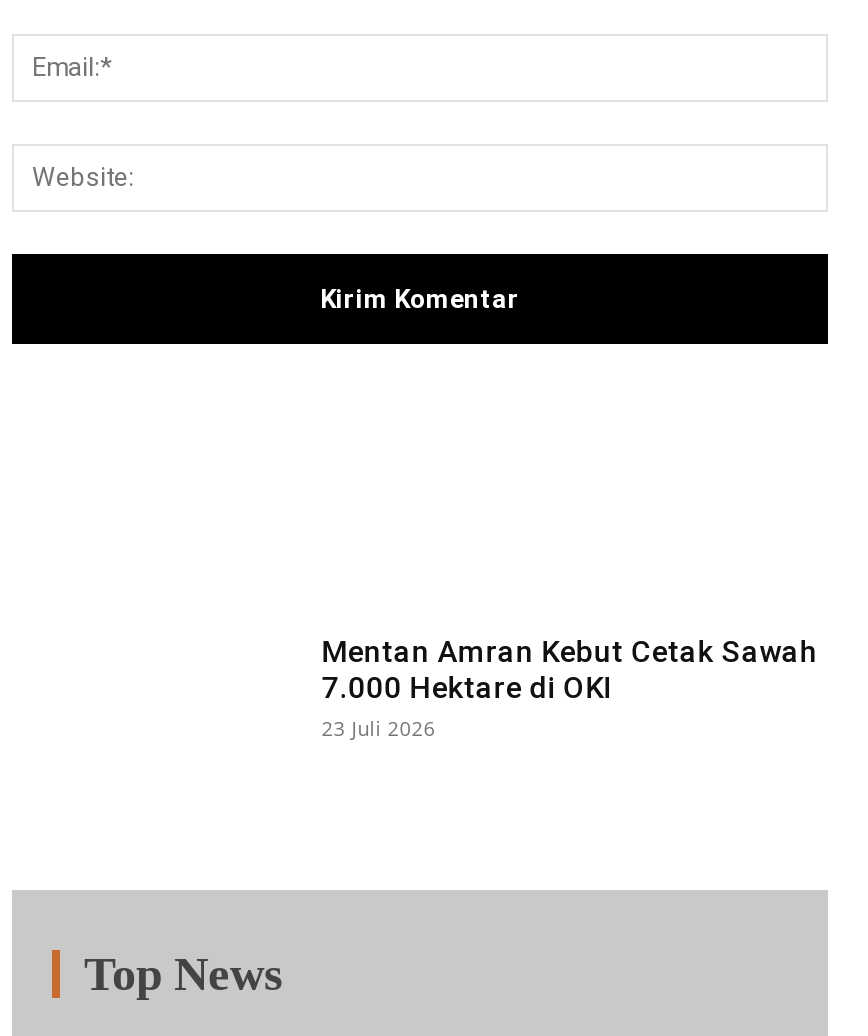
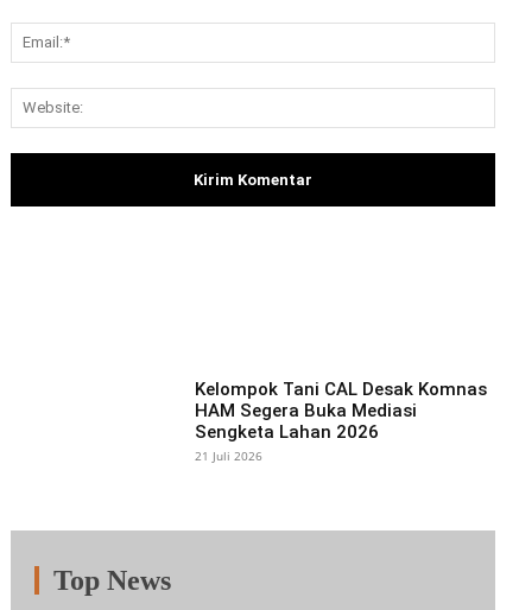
[322,634,818,742] Mentan Amran Kebut Cetak Sawah | 7.000 Hektare di OKI | 23 Juli 2026 -> [195,378,487,464] Kelompok Tani CAL Desak Komnas | HAM Segera Buka Mediasi | Sengketa Lahan 2026 | 21 Juli 2026

